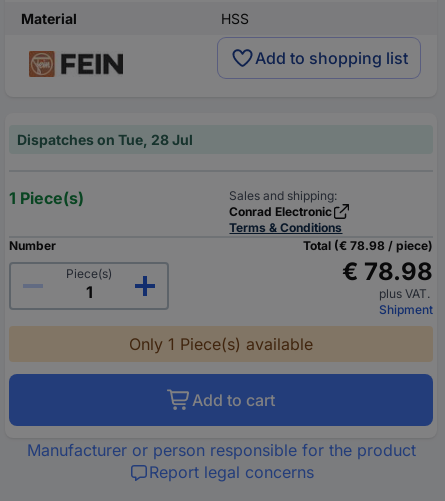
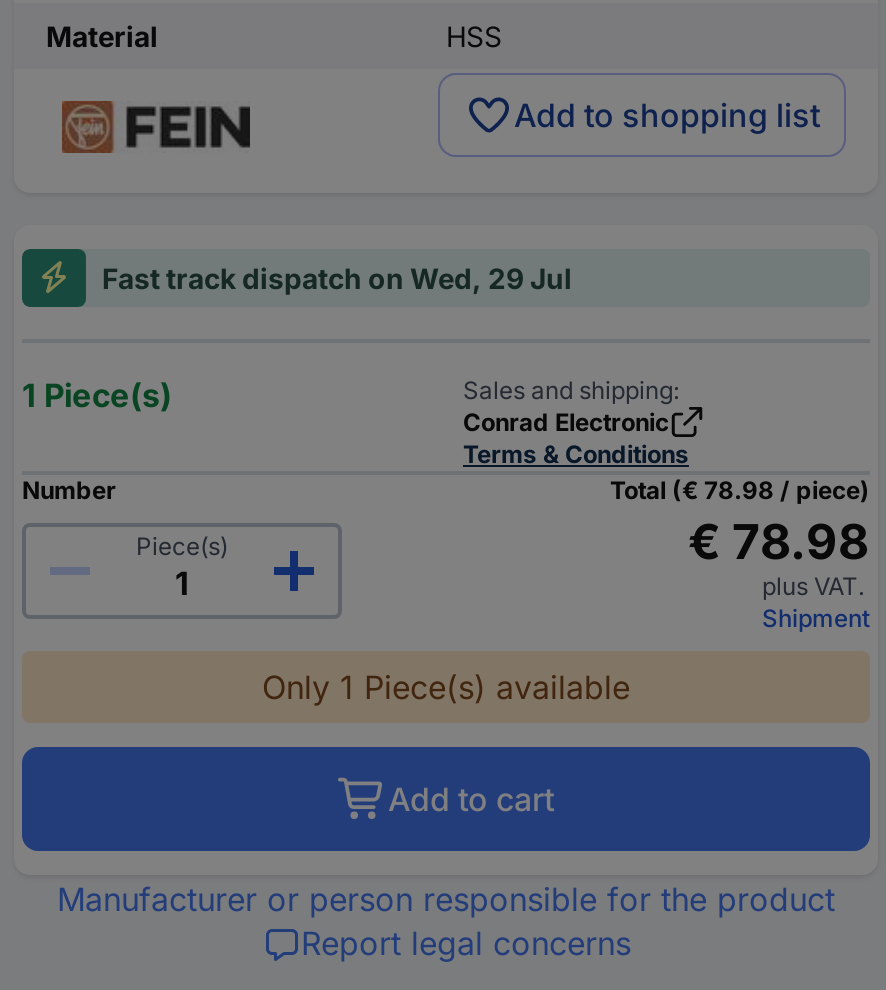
[17,131,193,148] Dispatches on Tue, 28 Jul -> [102,261,572,295] Fast track dispatch on Wed, 29 Jul

